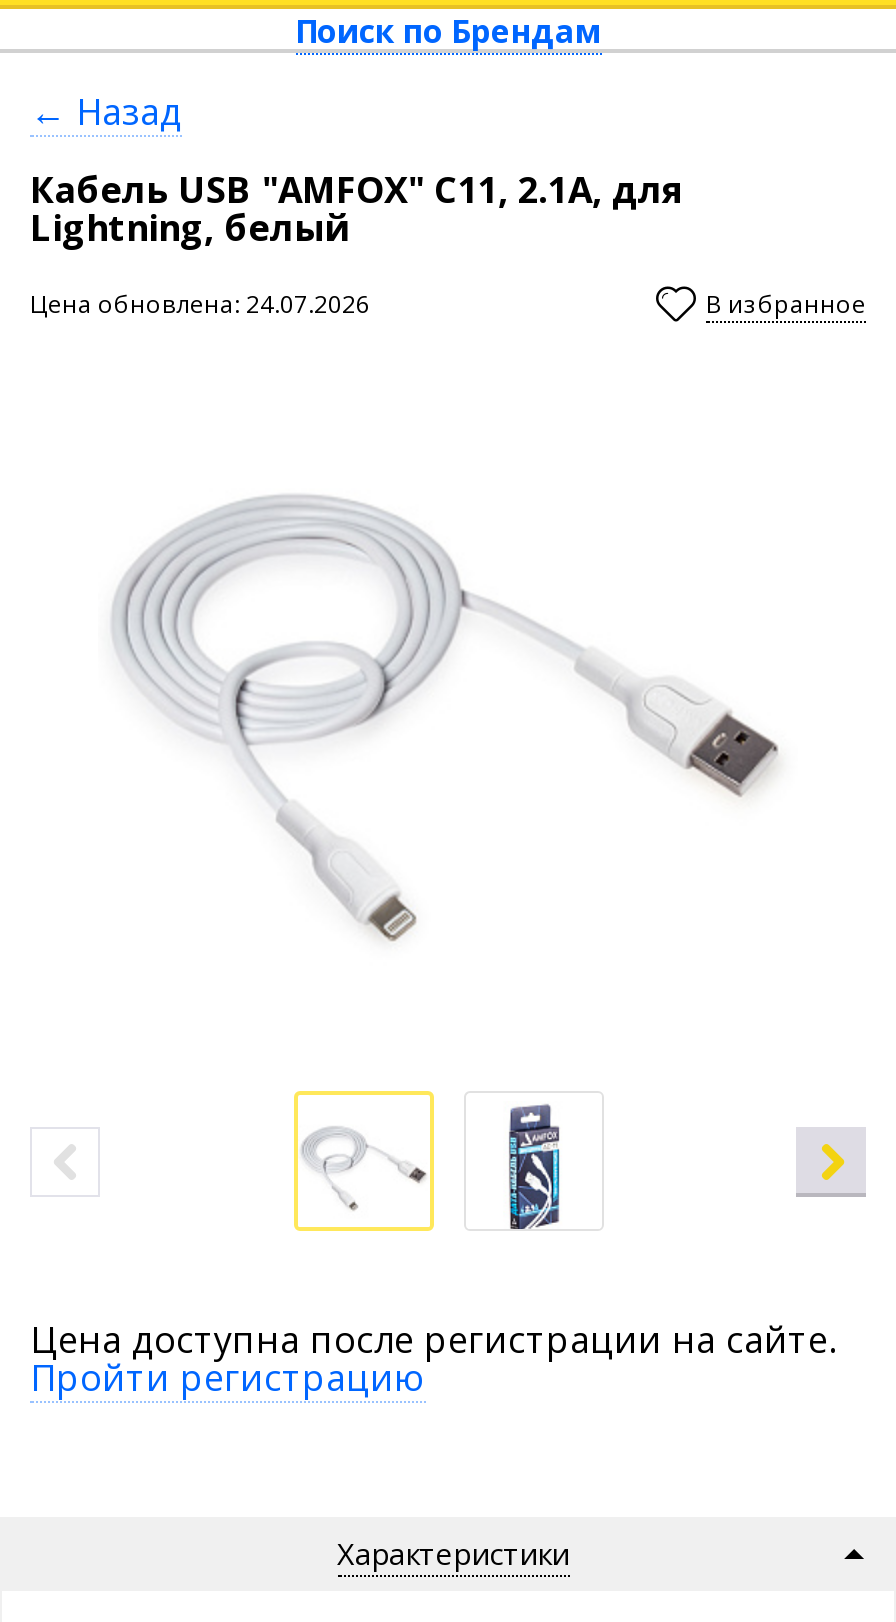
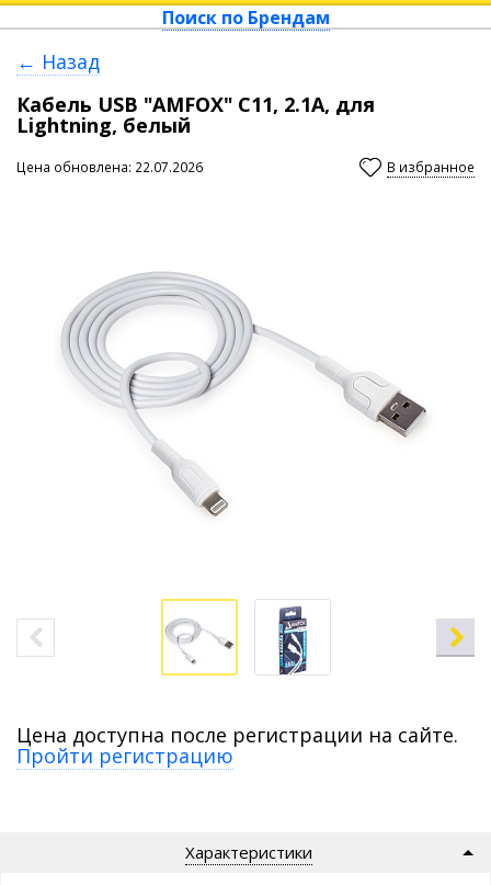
[30,287,370,321] Цена обновлена: 24.07.2026 -> [16,158,203,177] Цена обновлена: 22.07.2026

